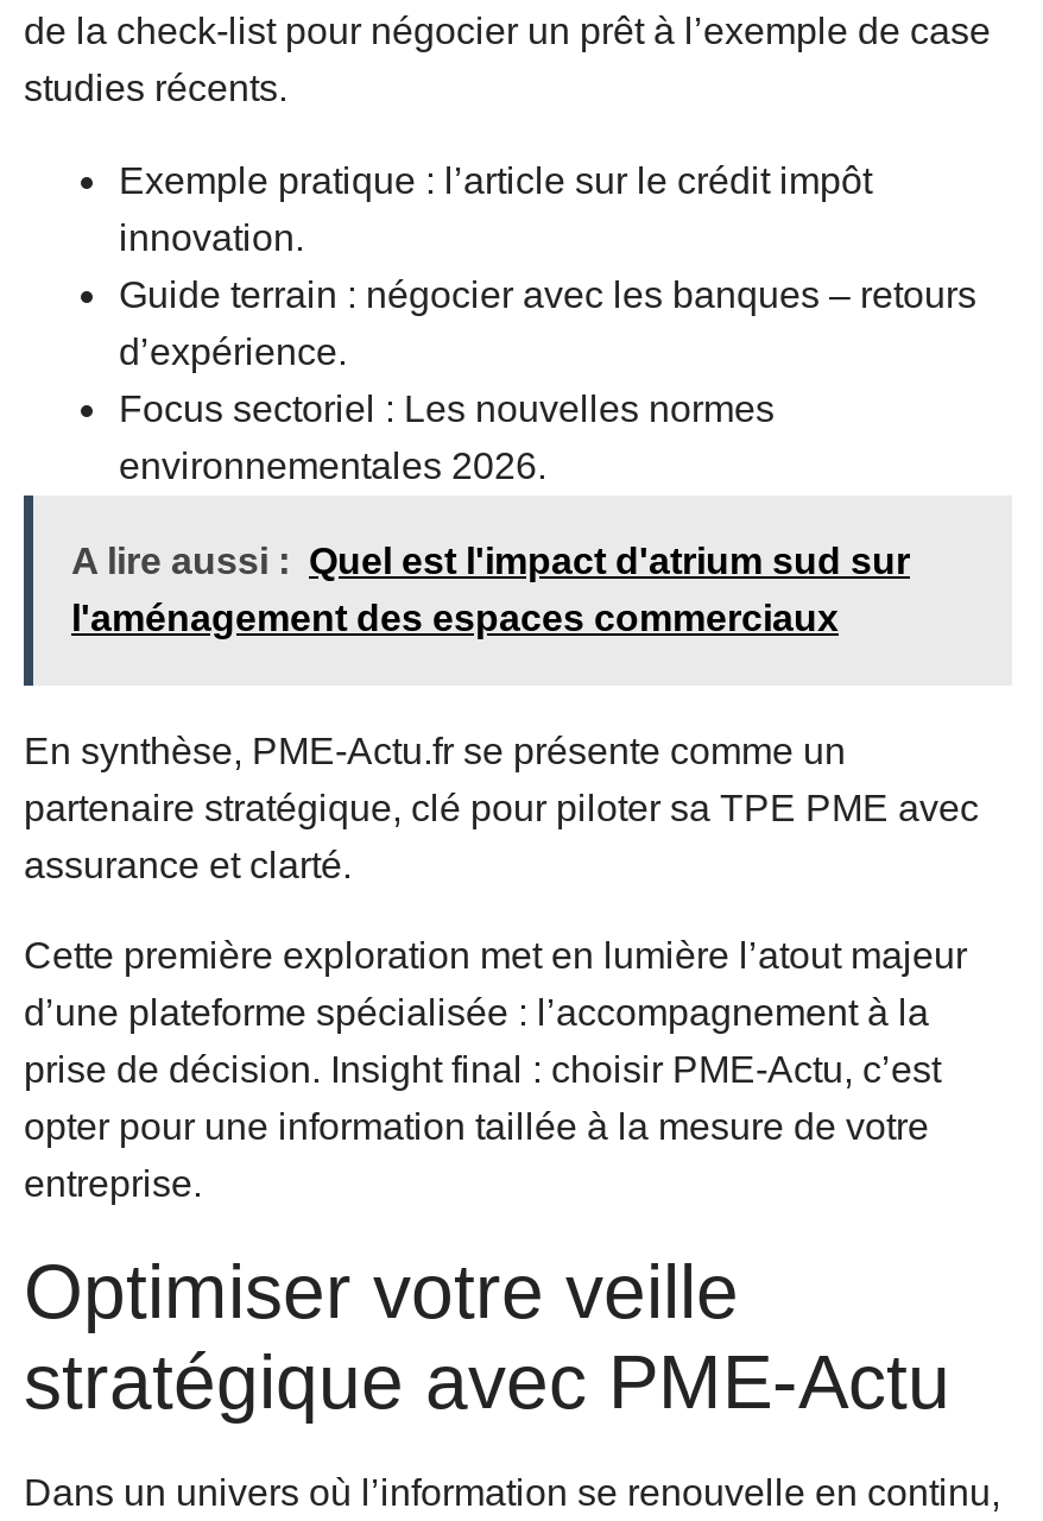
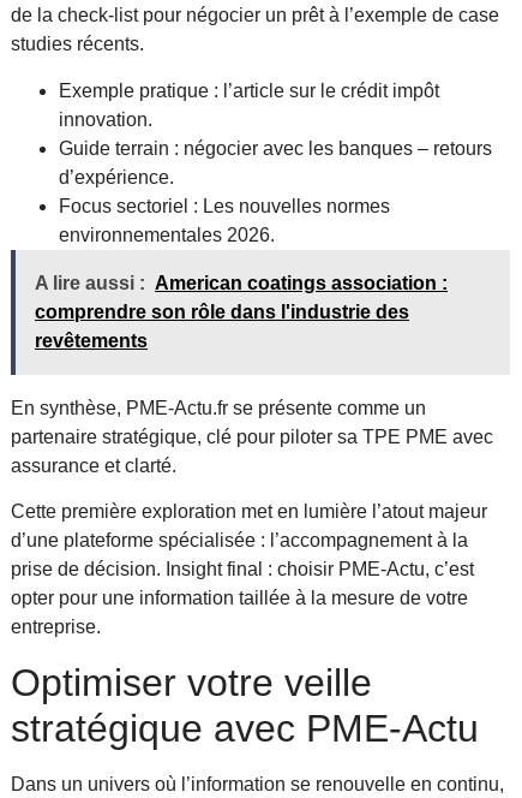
[71,539,910,636] A lire aussi : Quel est l'impact d'atrium sud sur | l'aménagement des espaces commerciaux -> [35,273,448,351] A lire aussi : American coatings association : | comprendre son rôle dans l'industrie des | revêtements

